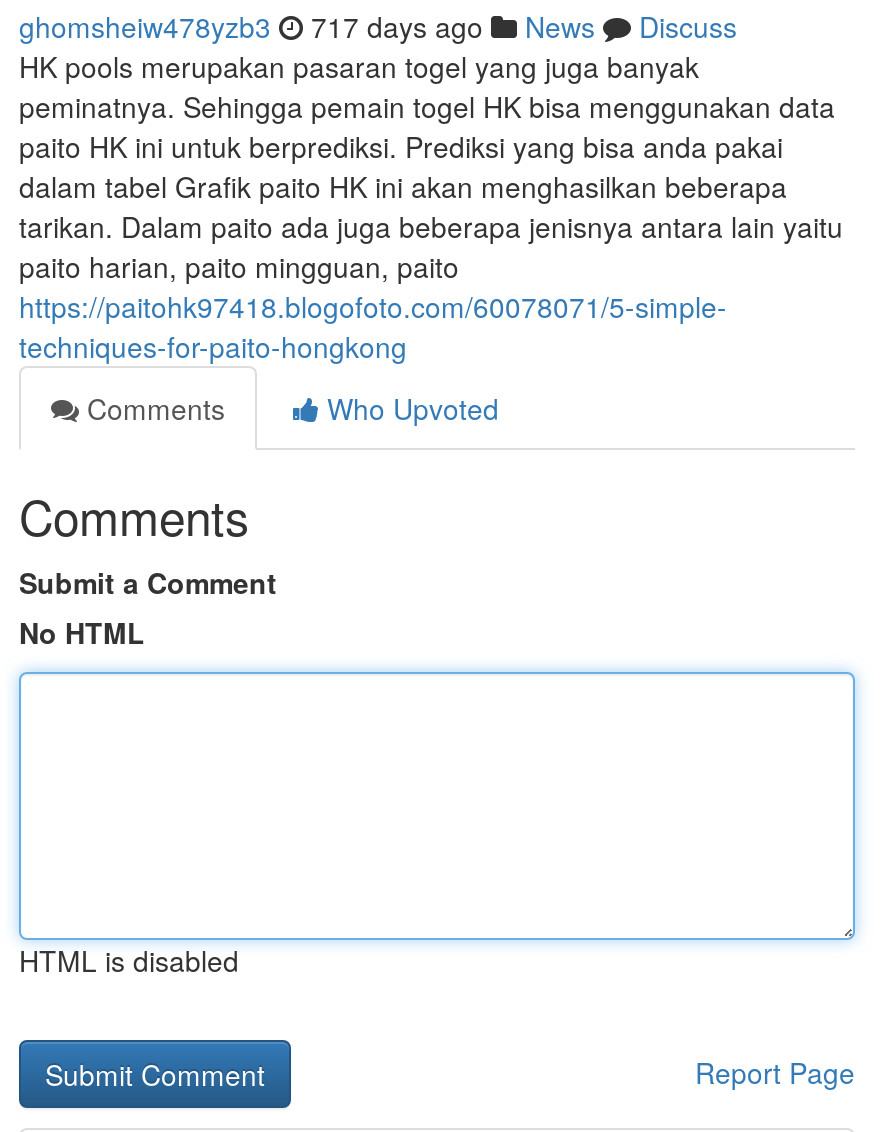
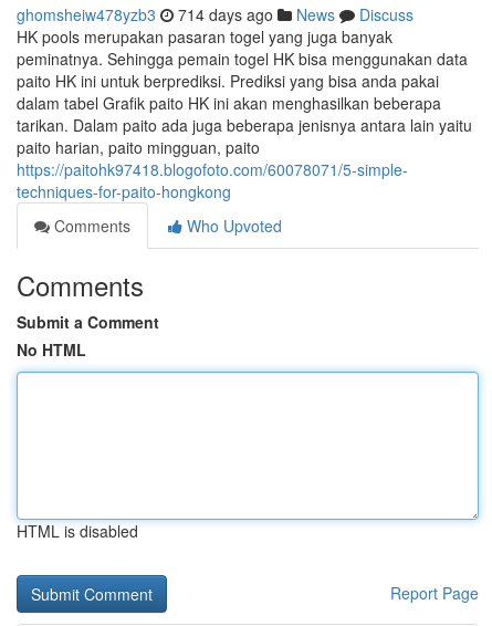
[19,6,737,46] ghomsheiw478yzb3 717 days ago News Discuss -> [17,3,414,25] ghomsheiw478yzb3 714 days ago News Discuss

